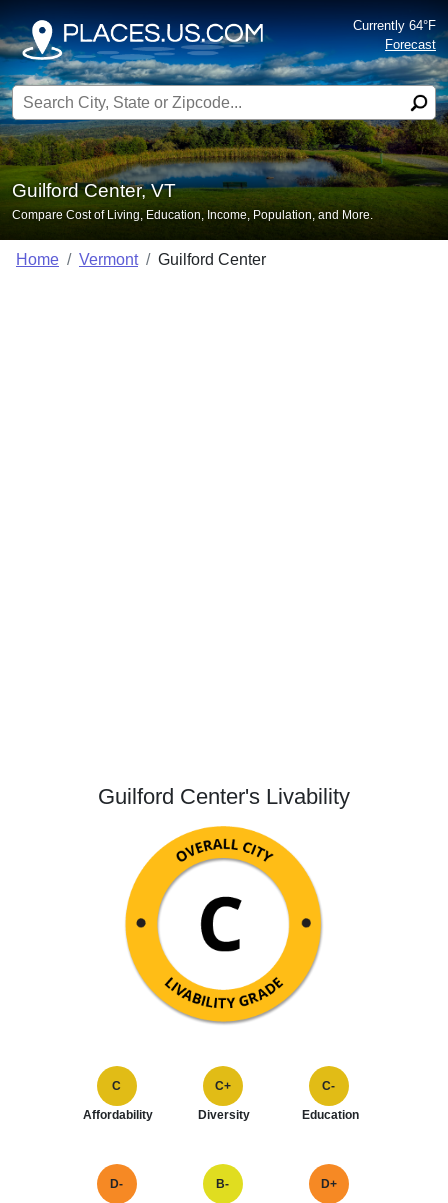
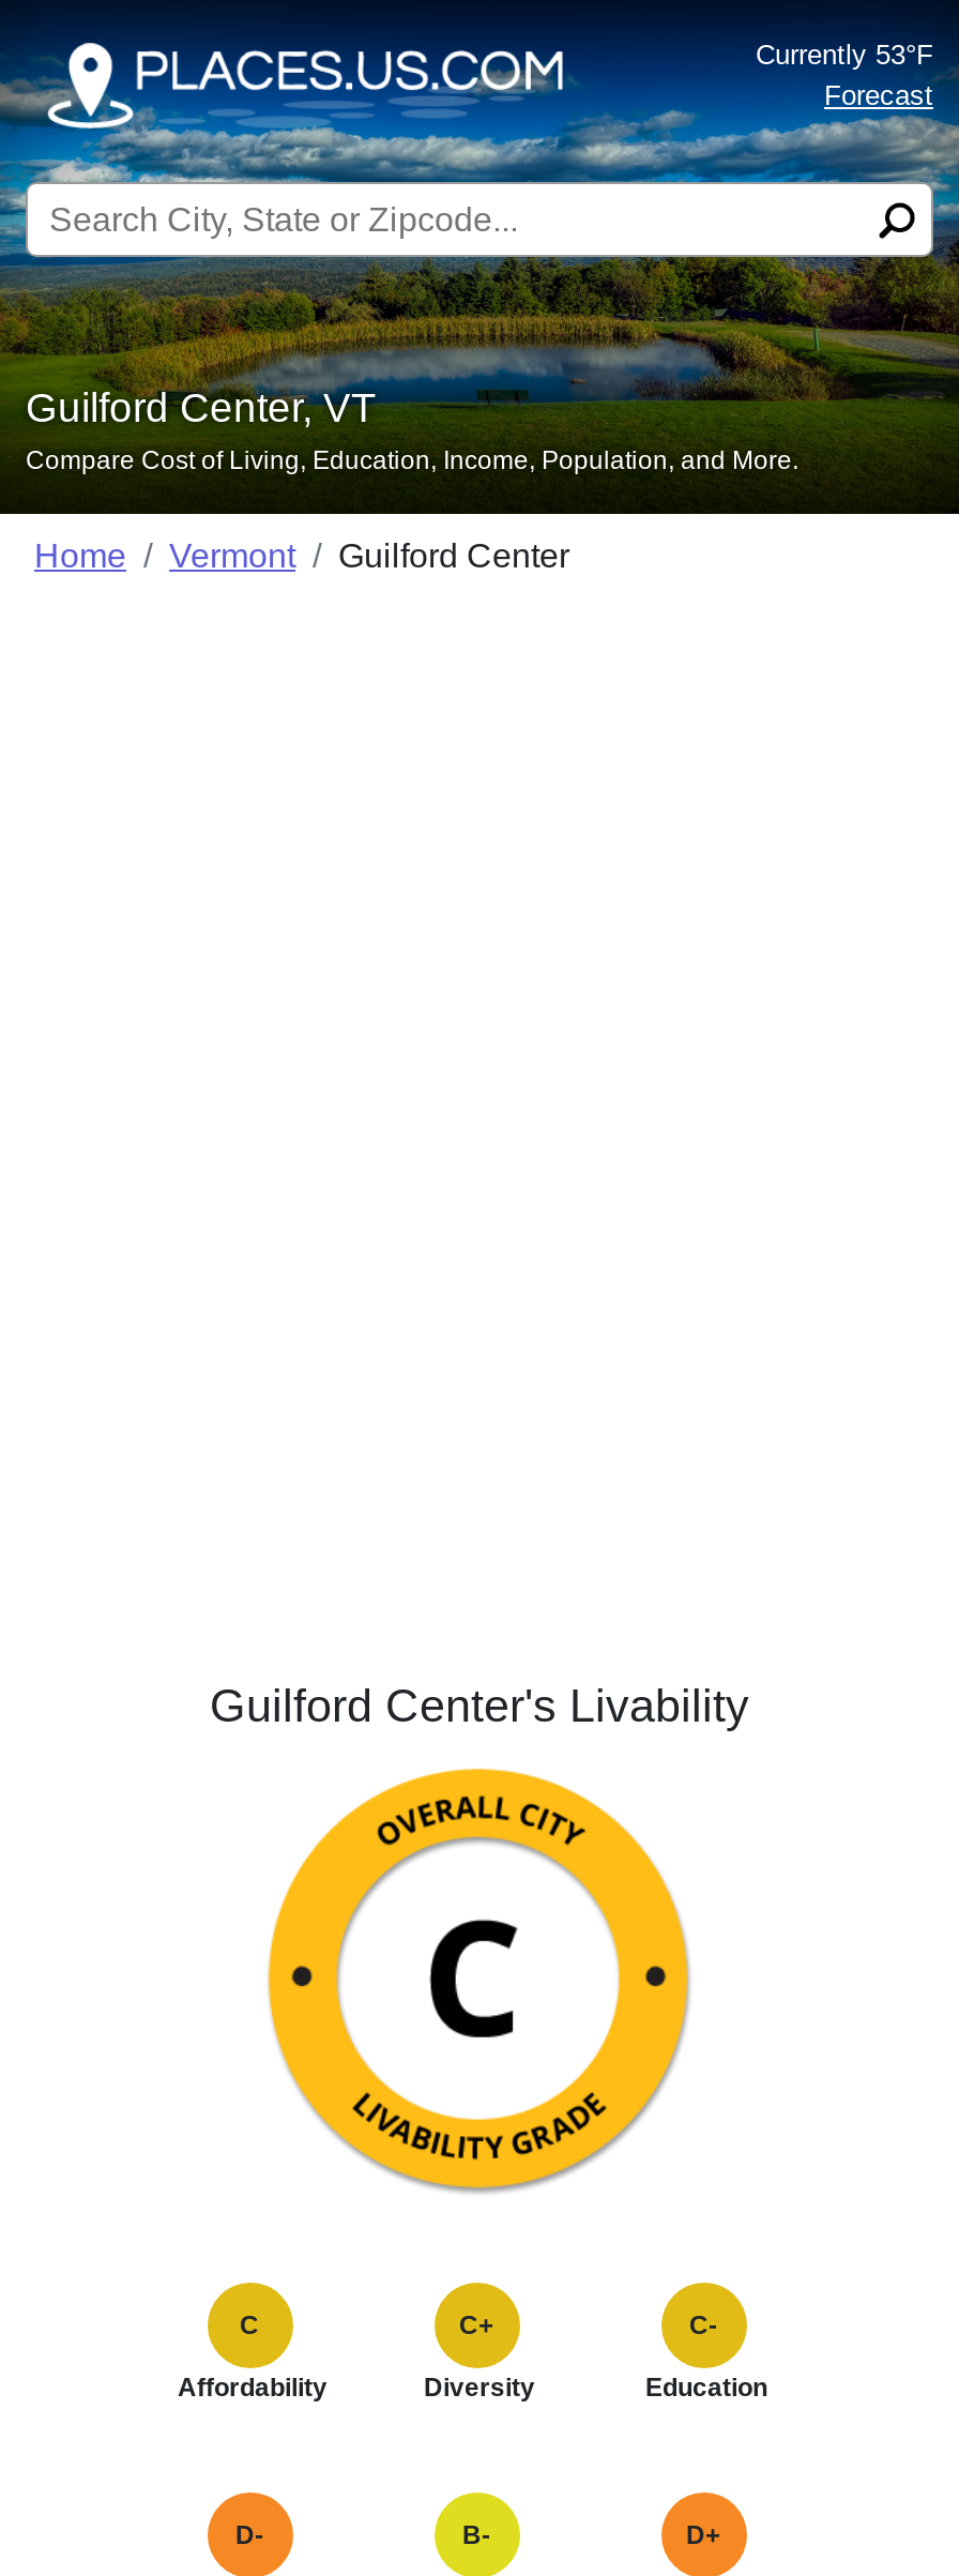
[353,18,436,33] Currently 64°F -> [756,39,933,71] Currently 53°F

